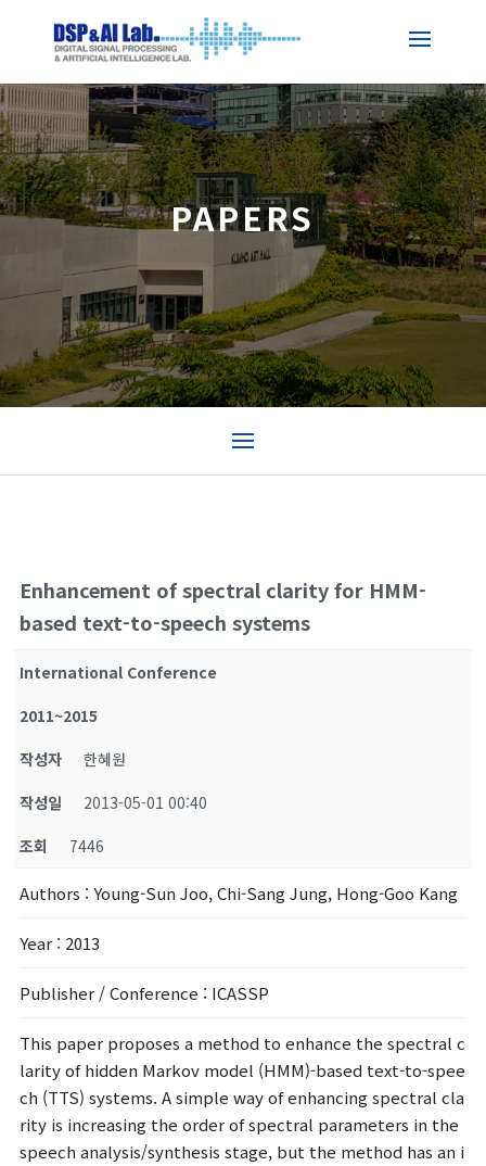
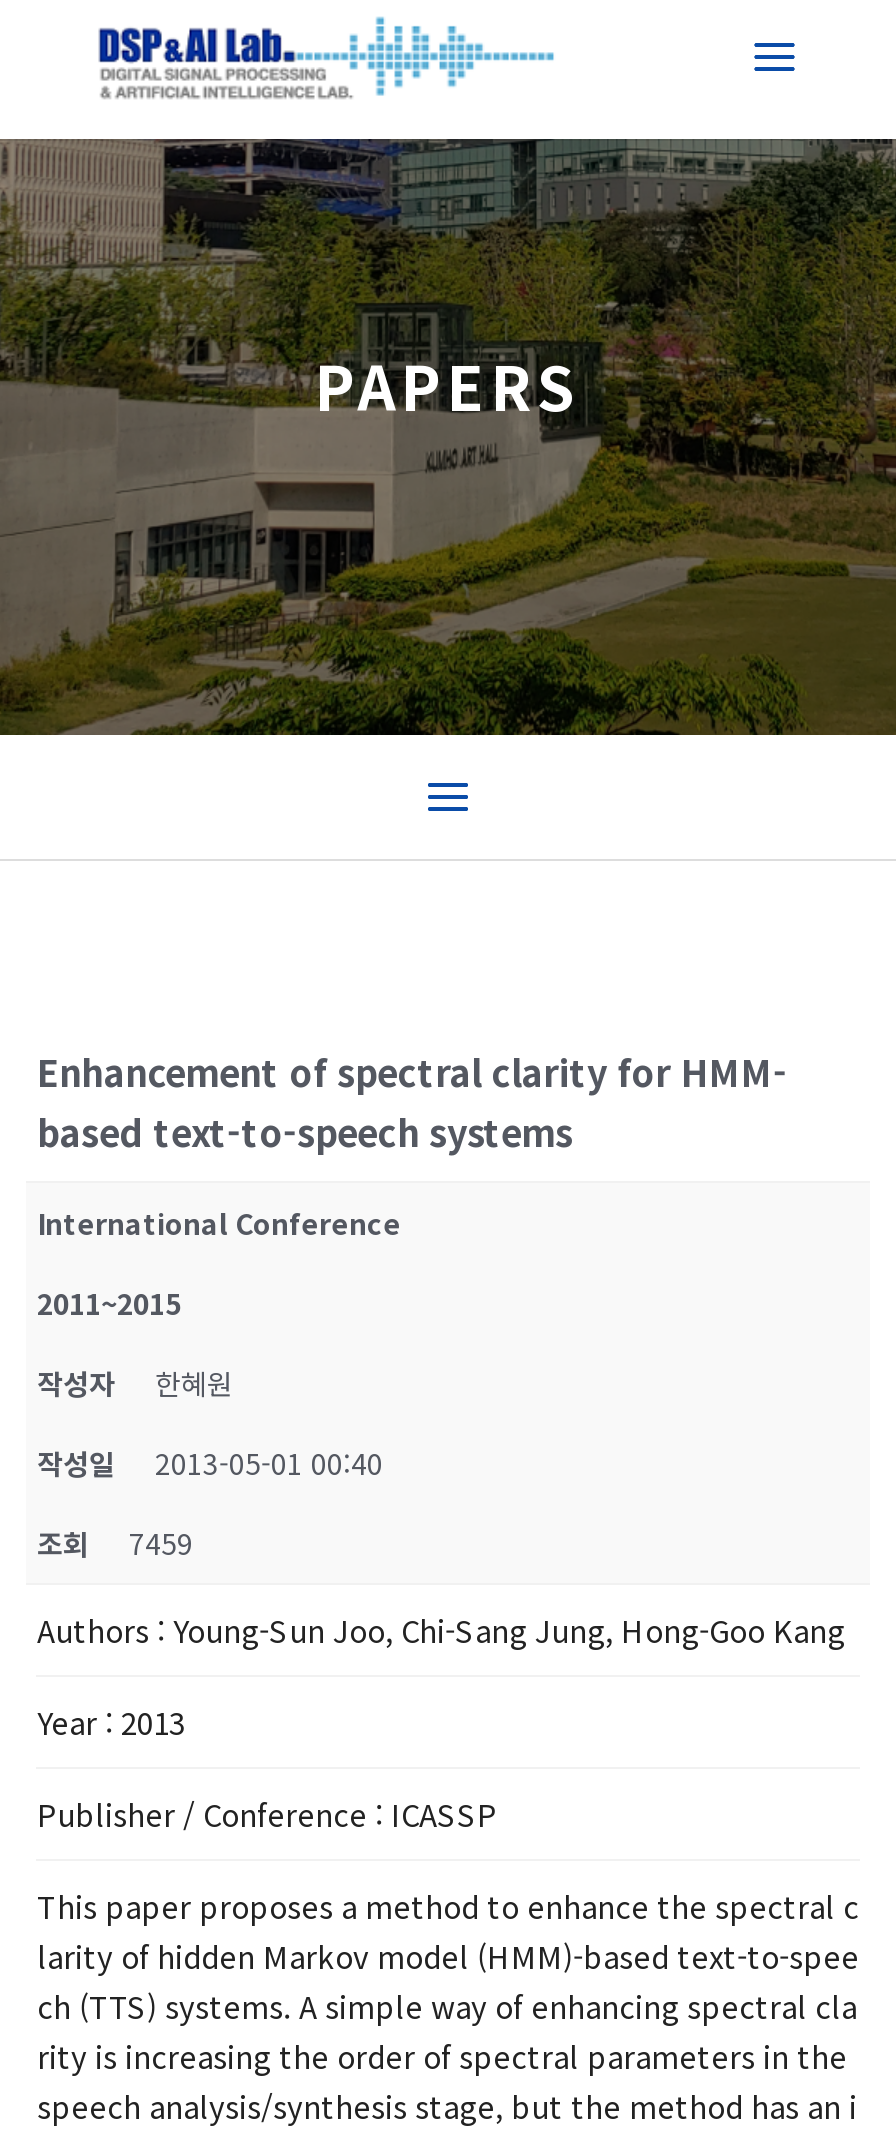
[20,835,105,857] 조회 7446 -> [37,1523,193,1563] 조회 7459

